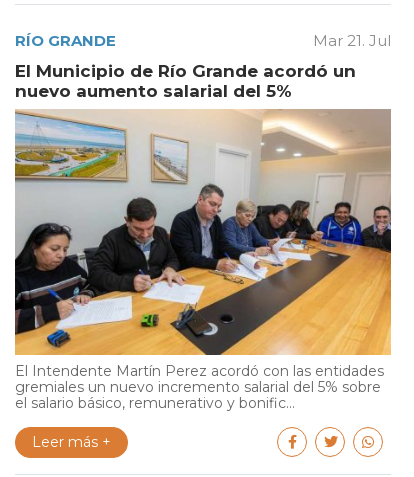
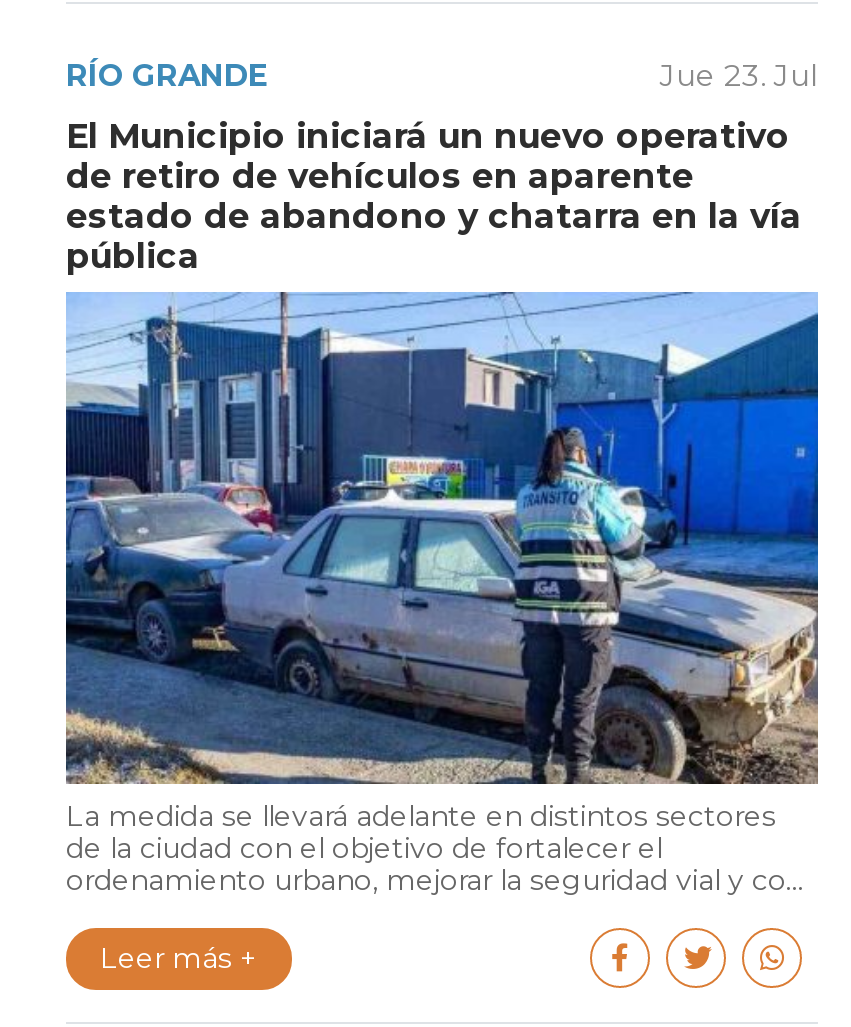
[313,31,391,50] Mar 21. Jul -> [660,57,818,95] Jue 23. Jul
[15,61,356,101] El Municipio de Río Grande acordó un | nuevo aumento salarial del 5% -> [66,117,802,277] El Municipio iniciará un nuevo operativo | de retiro de vehículos en aparente | estado de abandono y chatarra en la vía | pública
[14,129,392,355] [image] -> [64,292,820,704] [image]
[15,362,384,412] El Intendente Martín Perez acordó con las entidades | gremiales un nuevo incremento salarial del 5% sobre | el salario básico, remunerativo y bonific... -> [66,799,804,899] La medida se llevará adelante en distintos sectores | de la ciudad con el objetivo de fortalecer el | ordenamiento urbano, mejorar la seguridad vial y co...

